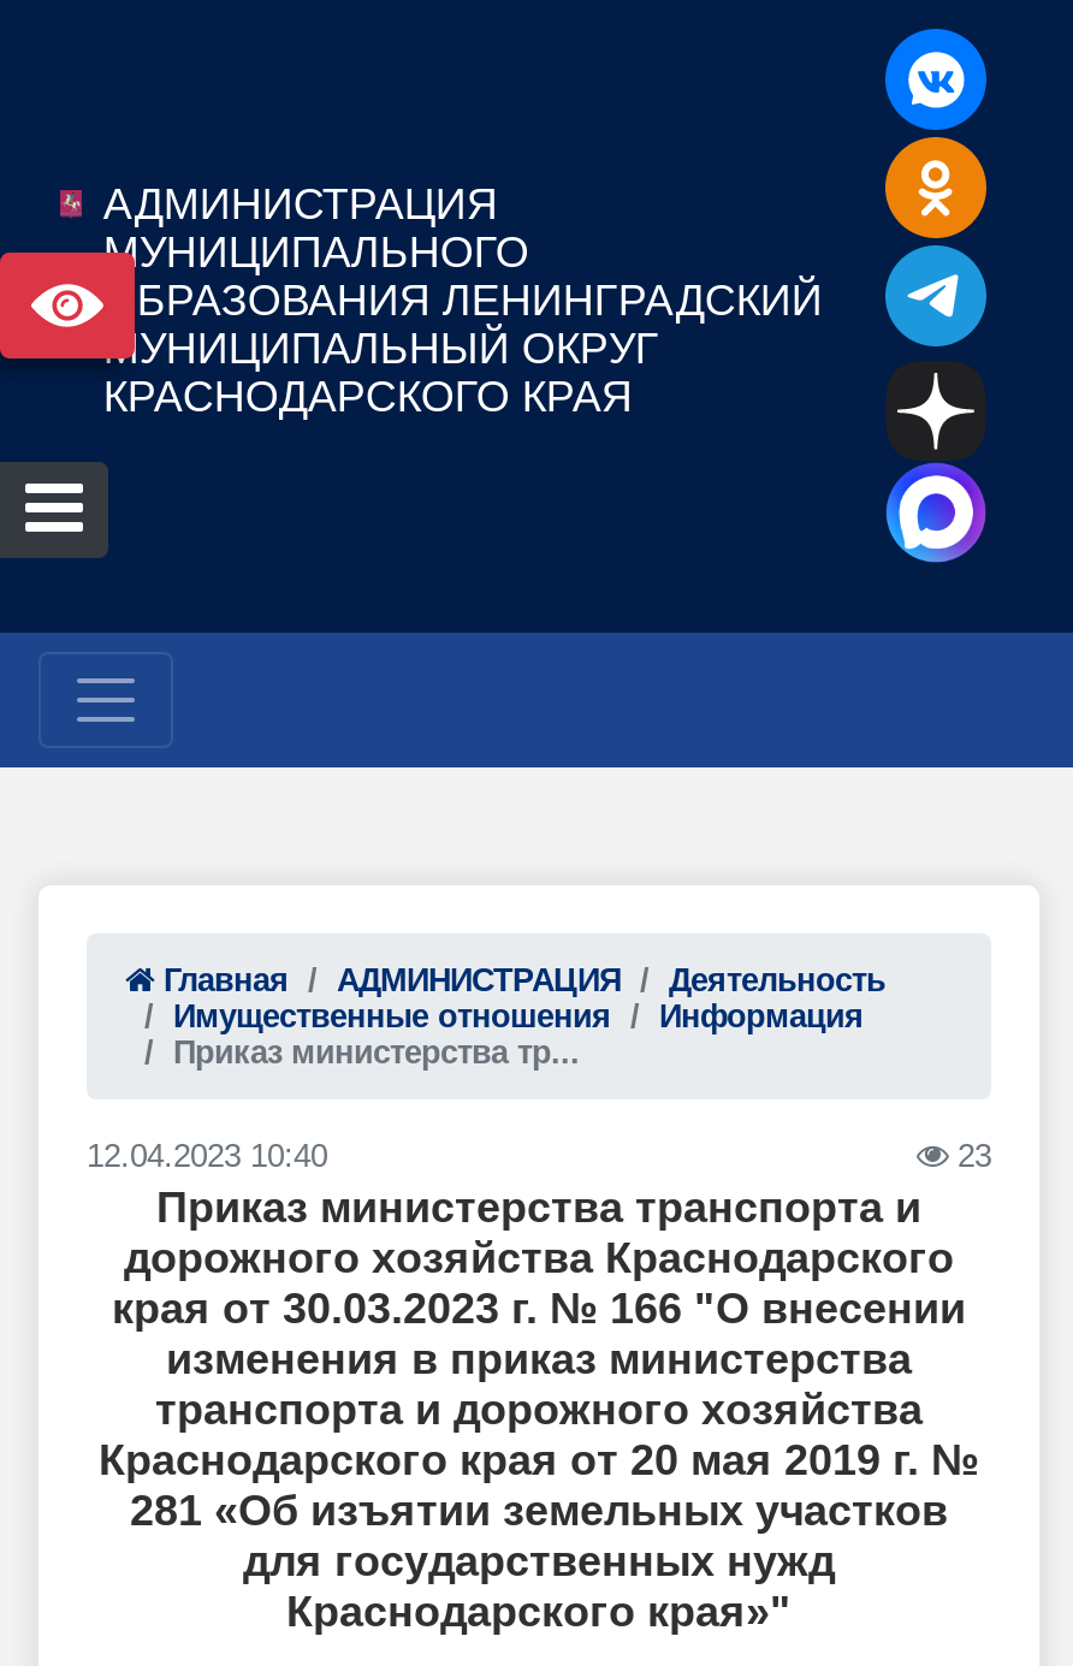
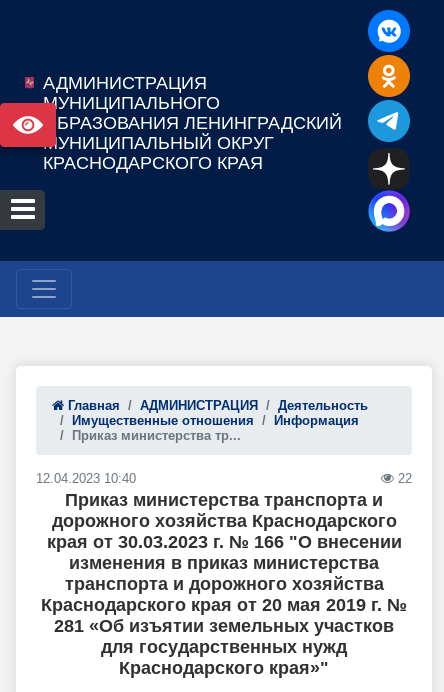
[948,1138,991,1174] 23 -> [394,471,412,486] 22

